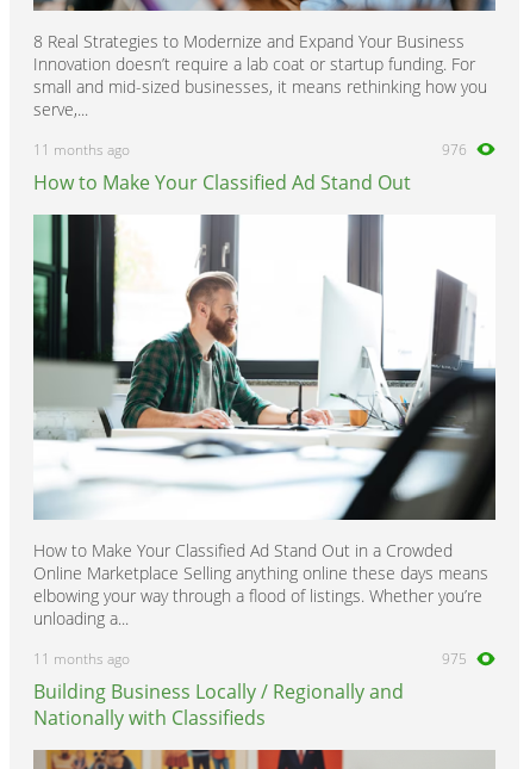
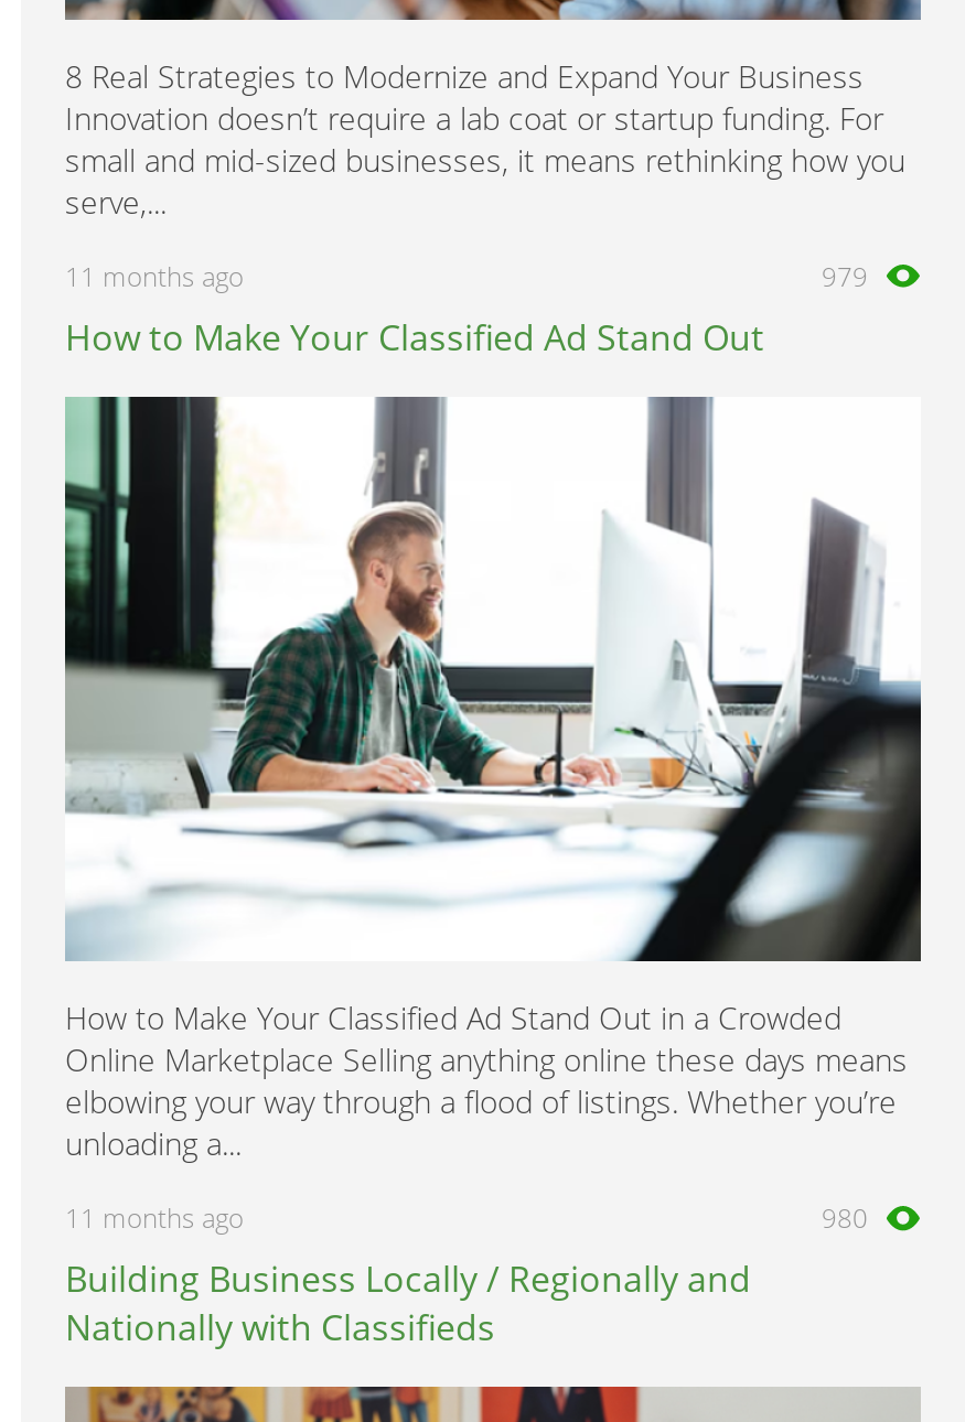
[442,140,467,160] 976 -> [822,258,868,296] 979
[442,649,467,669] 975 -> [822,1200,868,1237] 980

